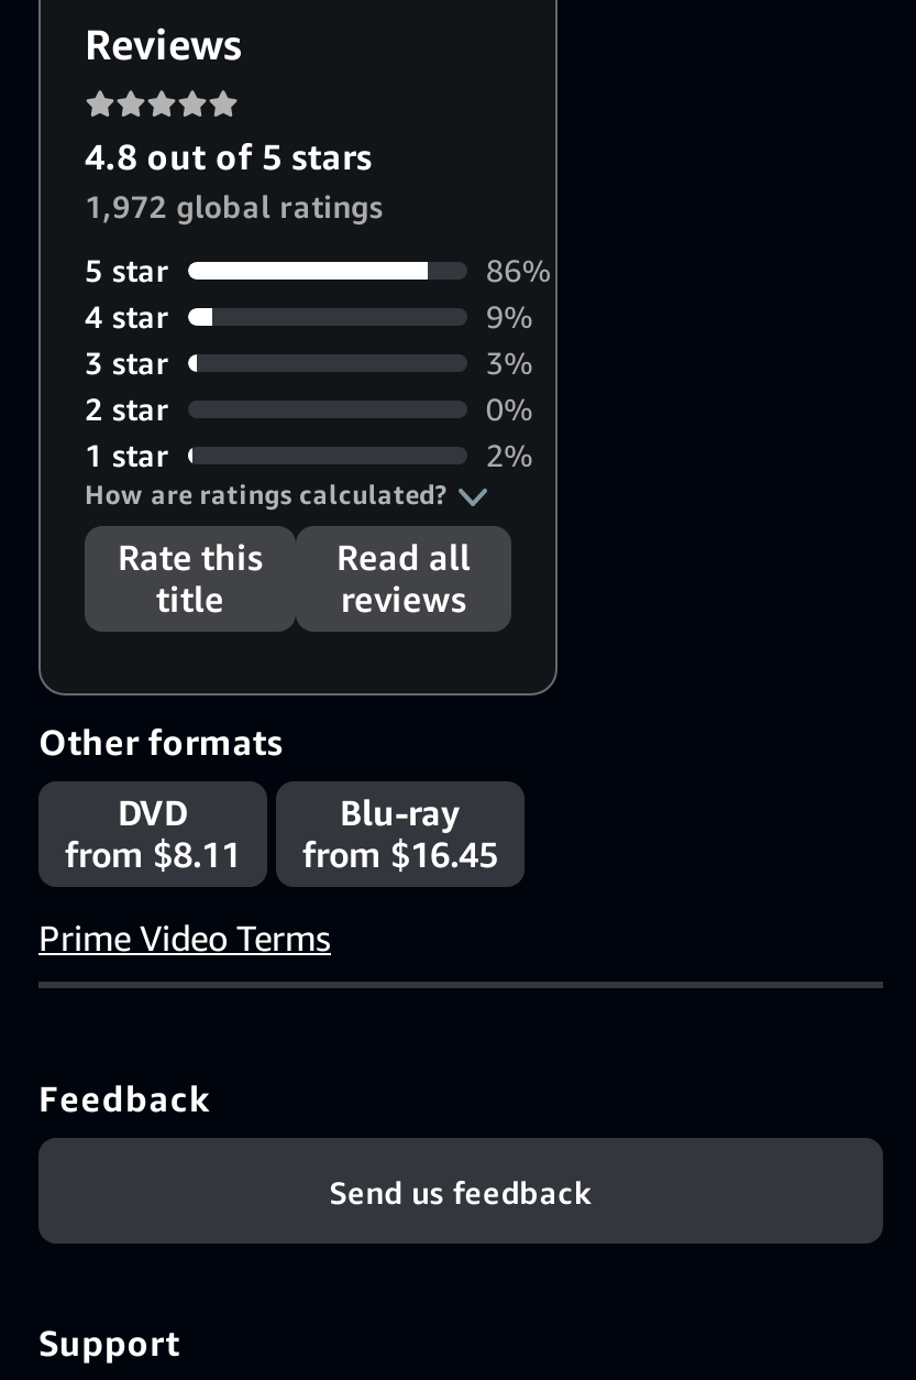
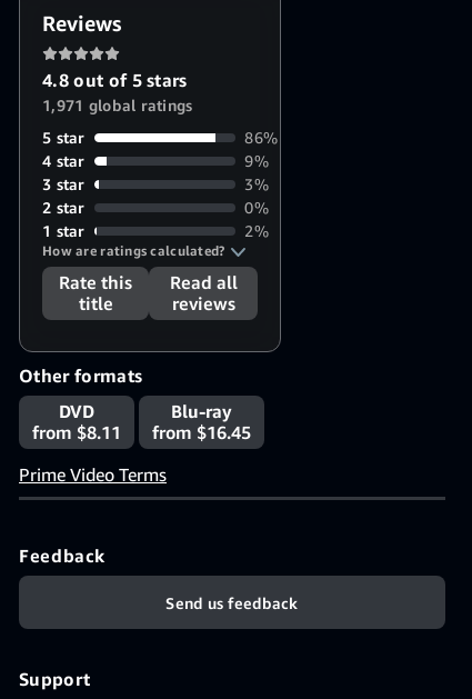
[85,188,383,225] 1,972 global ratings -> [42,96,193,115] 1,971 global ratings

